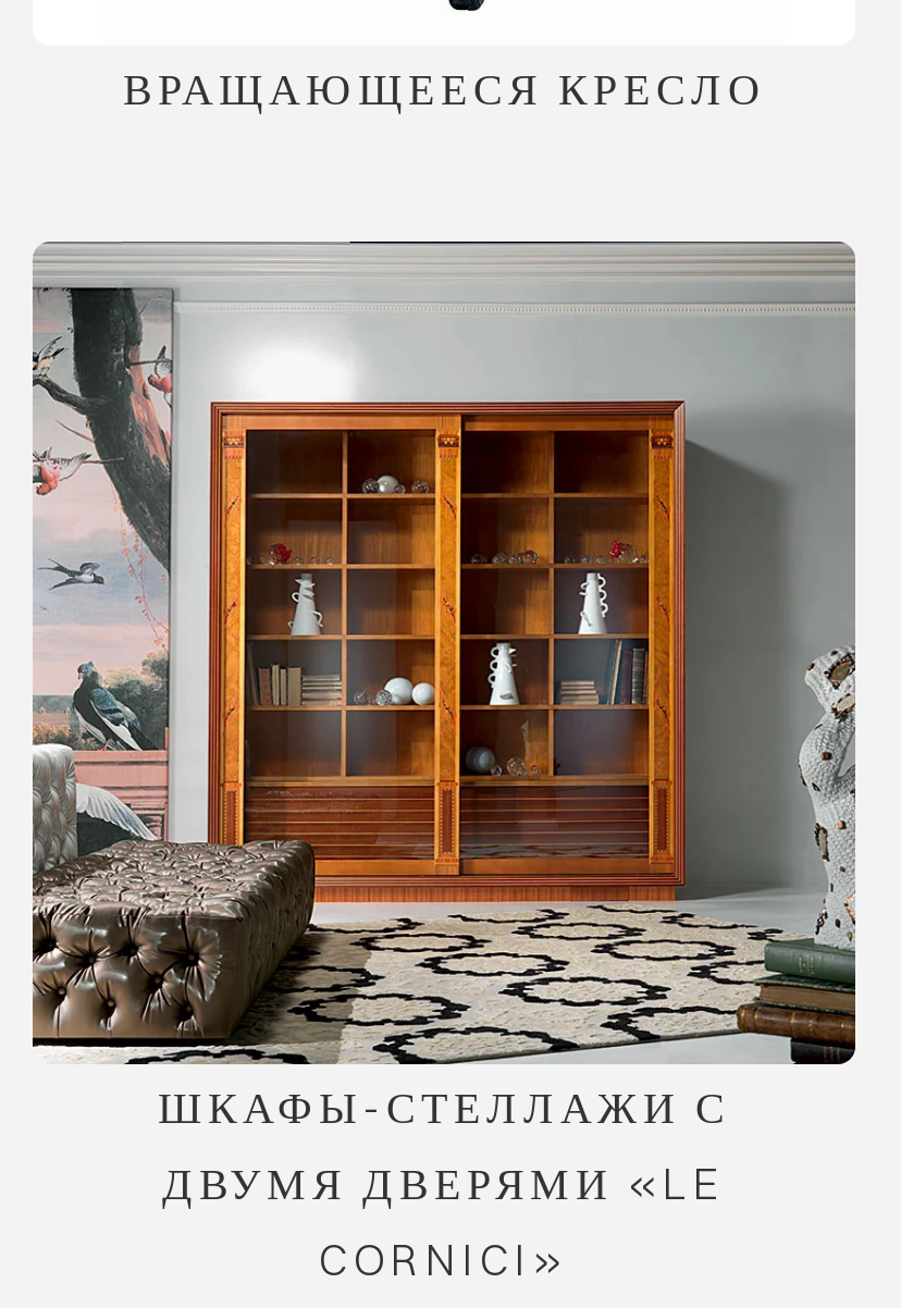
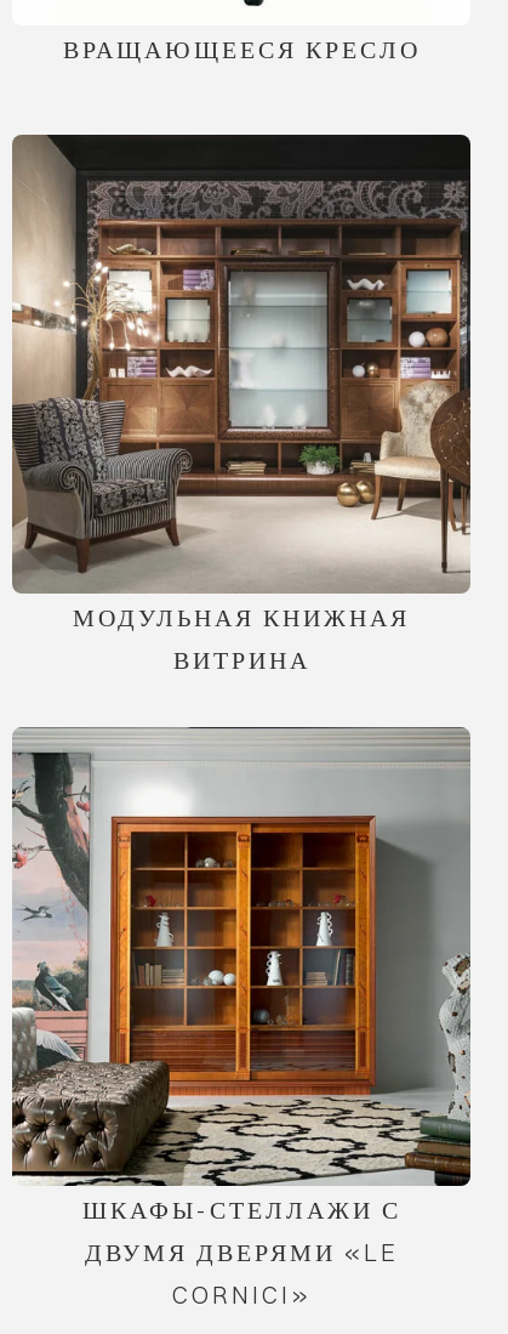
none -> [11,135,470,674] [image] | МОДУЛЬНАЯ КНИЖНАЯ | ВИТРИНА

